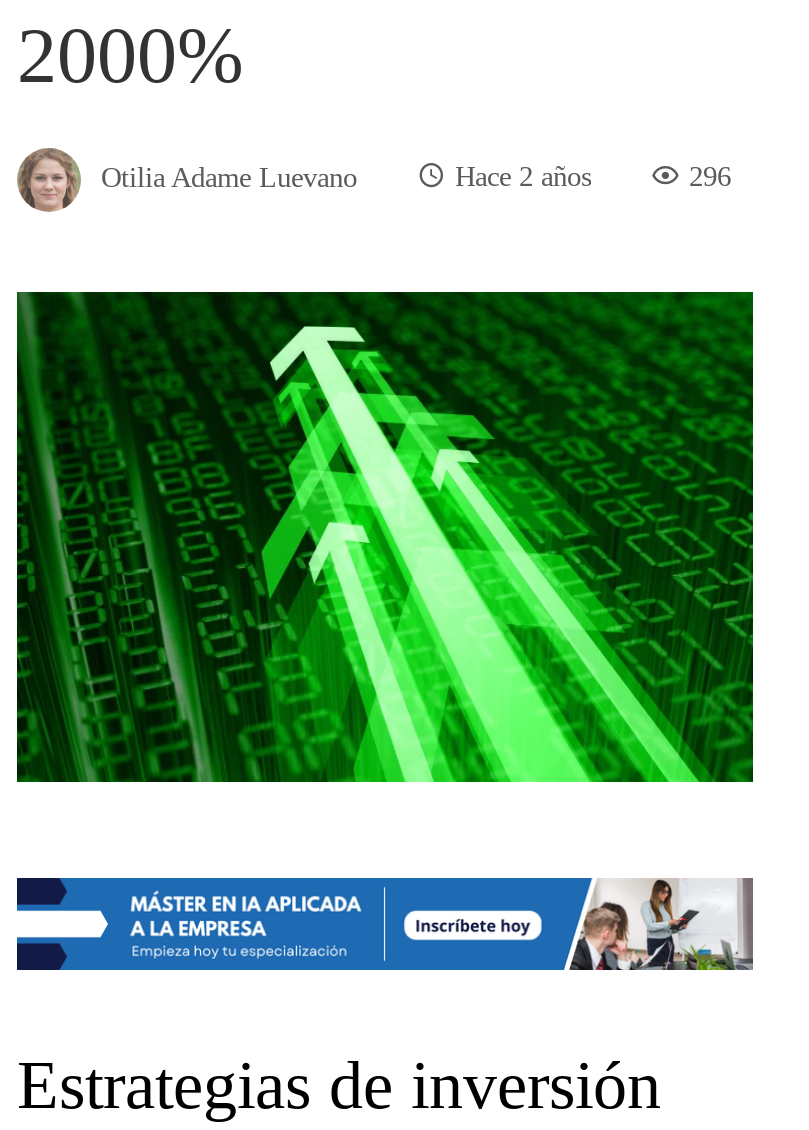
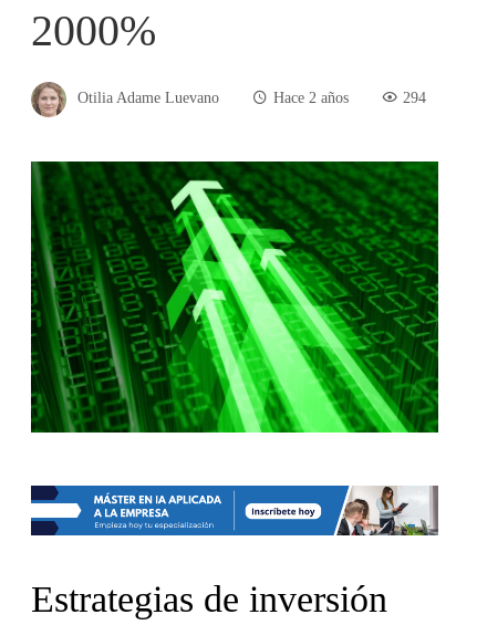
[689,160,731,192] 296 -> [403,88,426,106] 294

